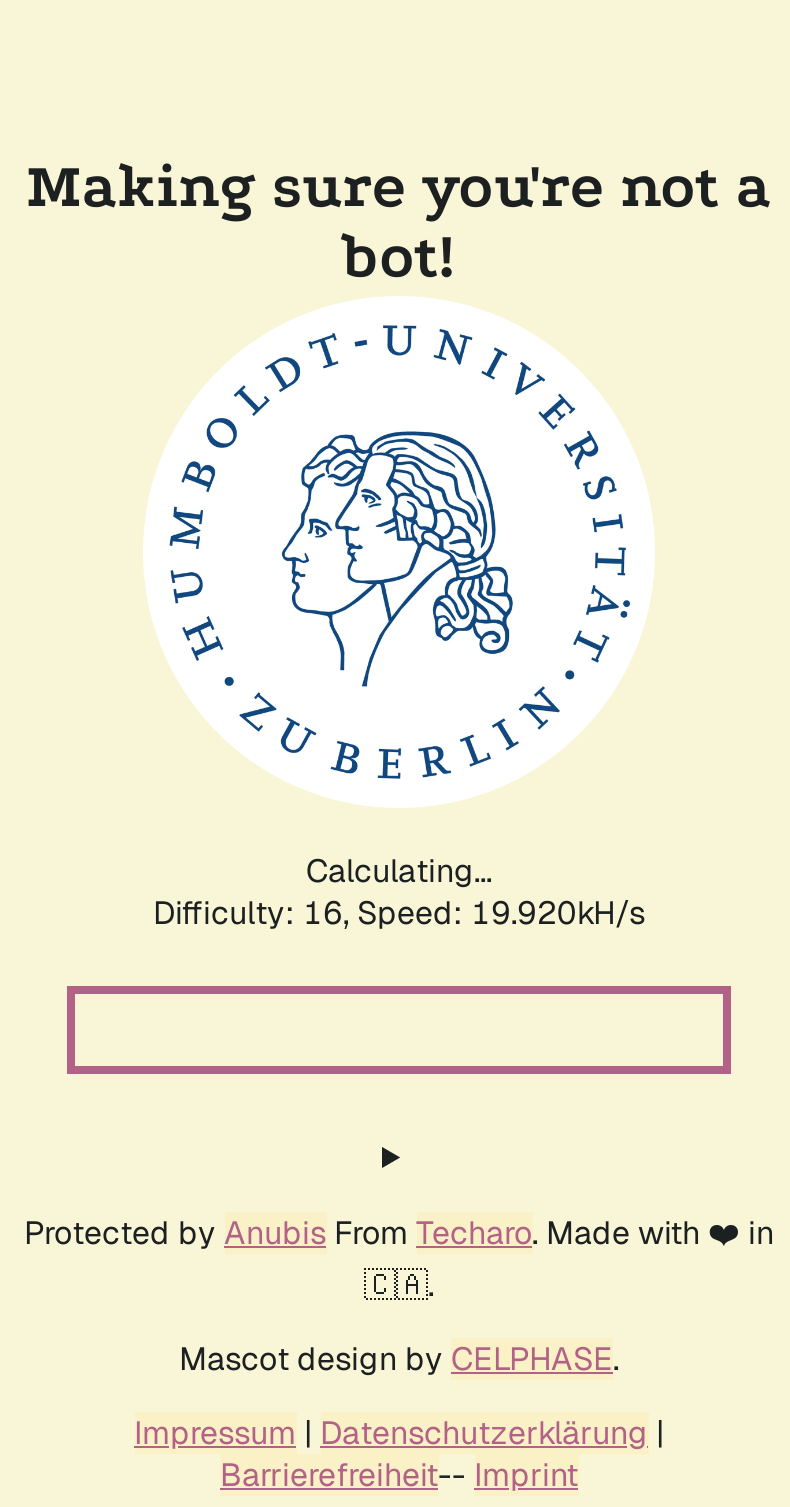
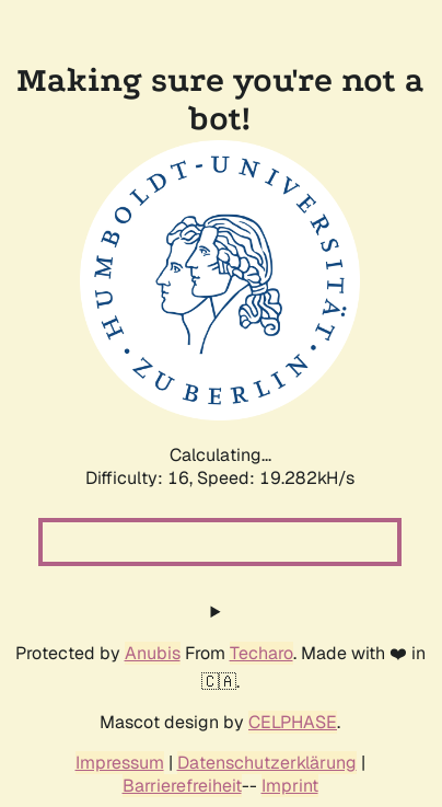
[153,892,645,934] Difficulty: 16, Speed: 19.920kH/s -> [85,466,354,489] Difficulty: 16, Speed: 19.282kH/s

